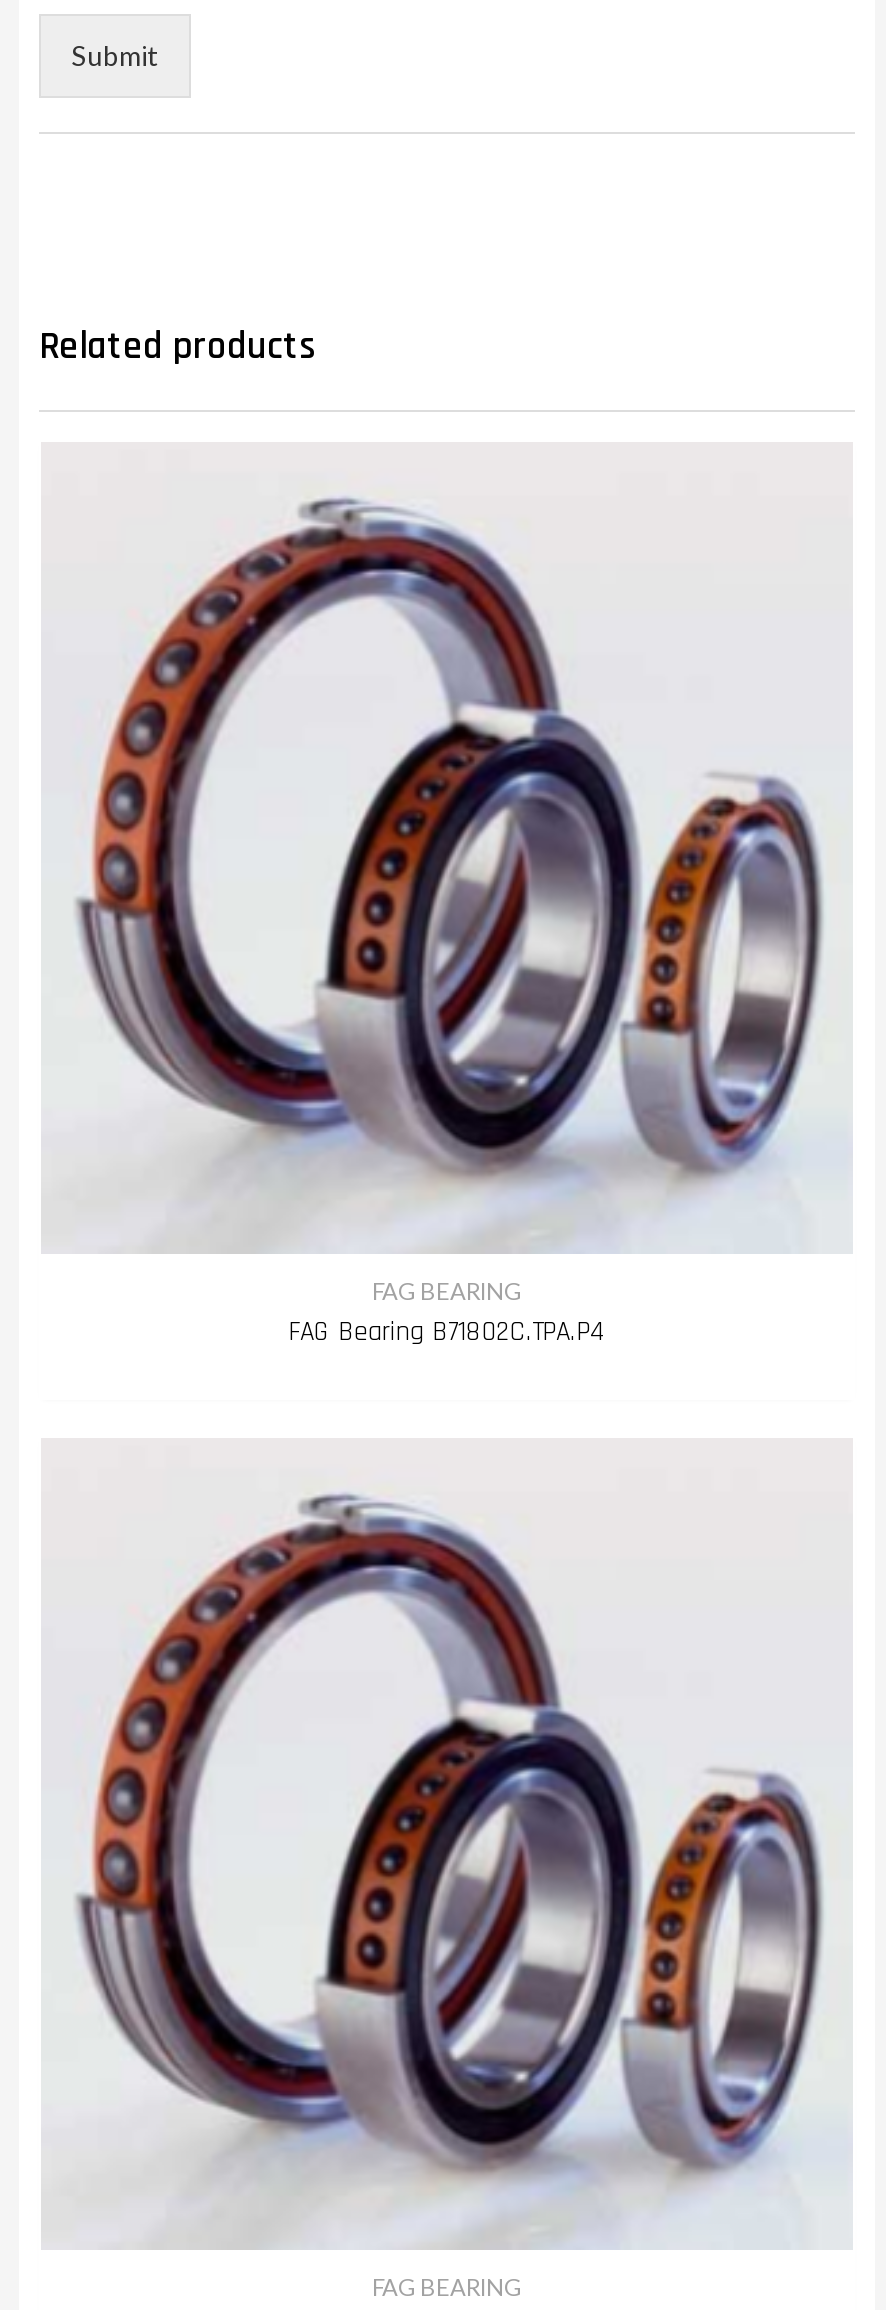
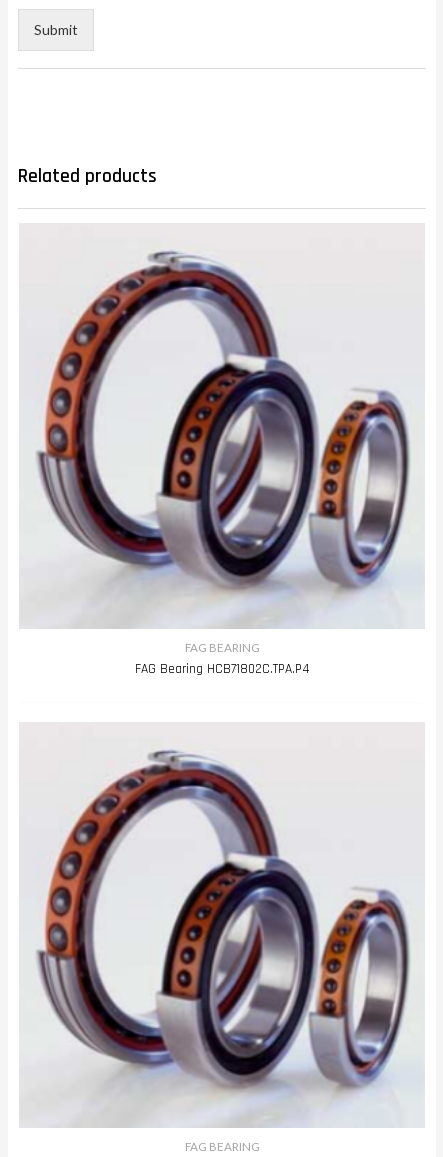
[288,1315,606,1351] FAG Bearing B71802C.TPA.P4 -> [134,660,309,678] FAG Bearing HCB71802C.TPA.P4

